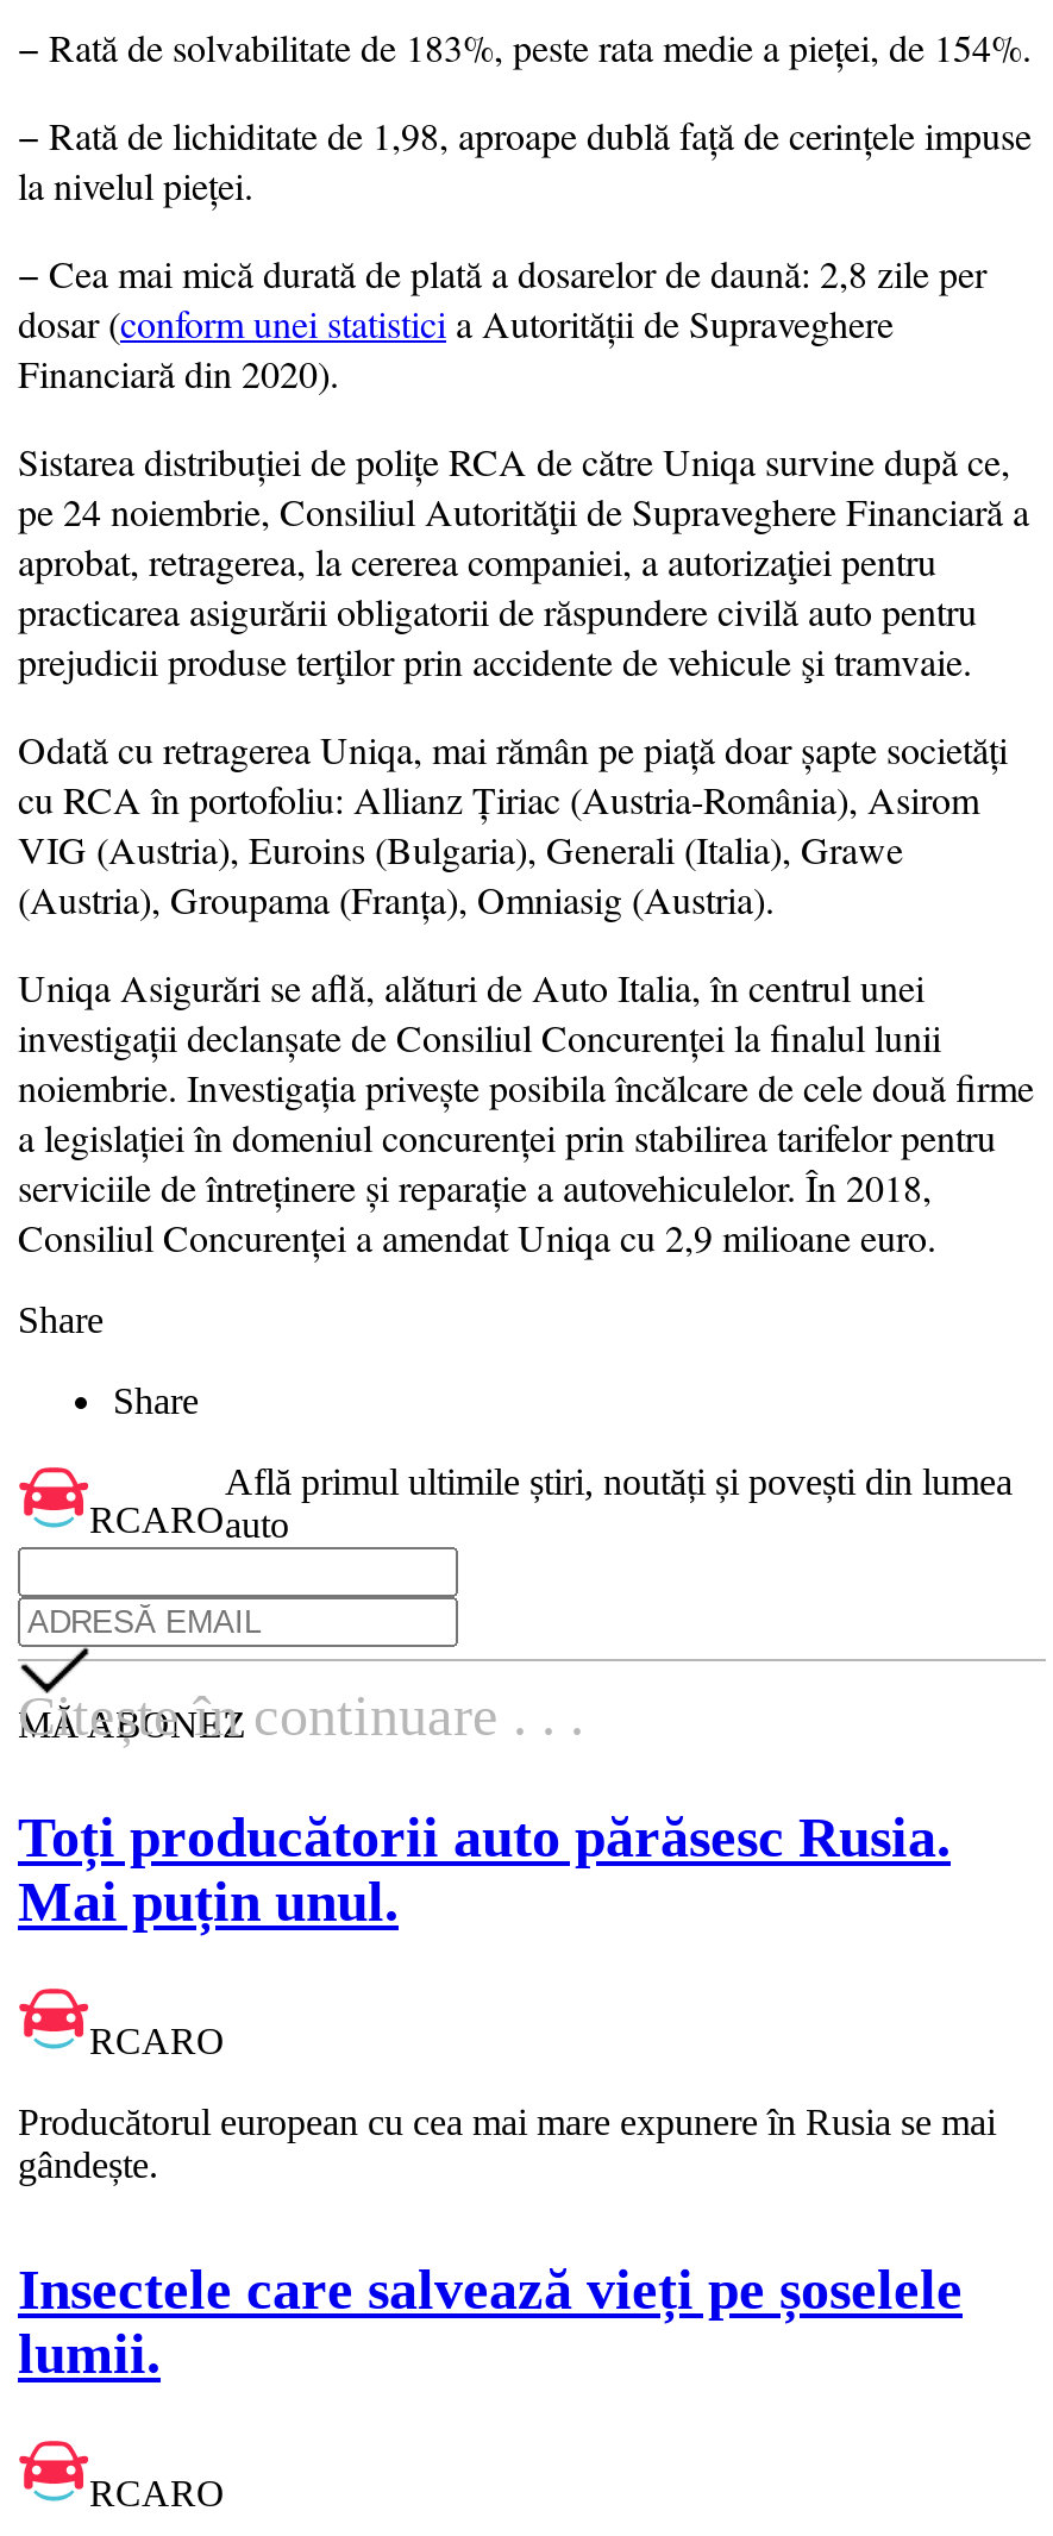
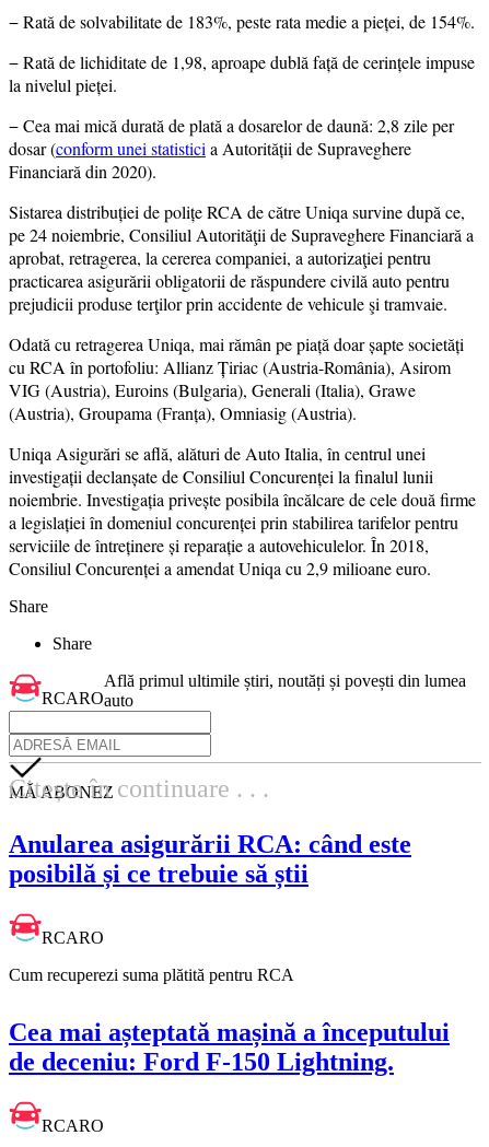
[18,1806,951,1932] Toți producătorii auto părăsesc Rusia. | Mai puțin unul. -> [9,830,411,888] Anularea asigurării RCA: când este | posibilă și ce trebuie să știi
[18,2101,996,2184] Producătorul european cu cea mai mare expunere în Rusia se mai | gândește. -> [9,965,294,984] Cum recuperezi suma plătită pentru RCA
[18,2258,963,2384] Insectele care salvează vieți pe șoselele | lumii. -> [9,1018,450,1076] Cea mai așteptată mașină a începutului | de deceniu: Ford F-150 Lightning.

